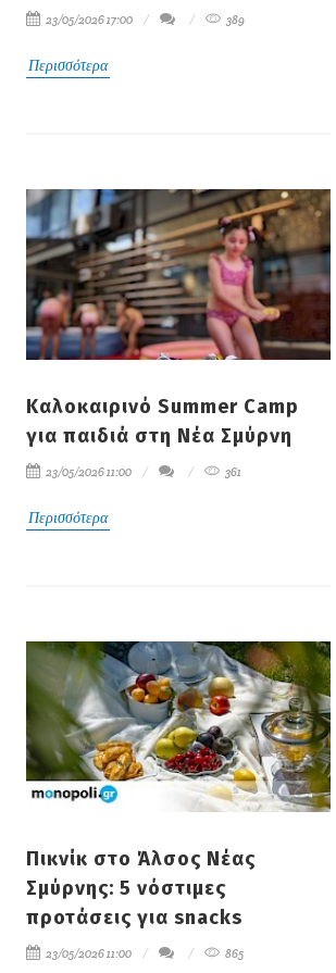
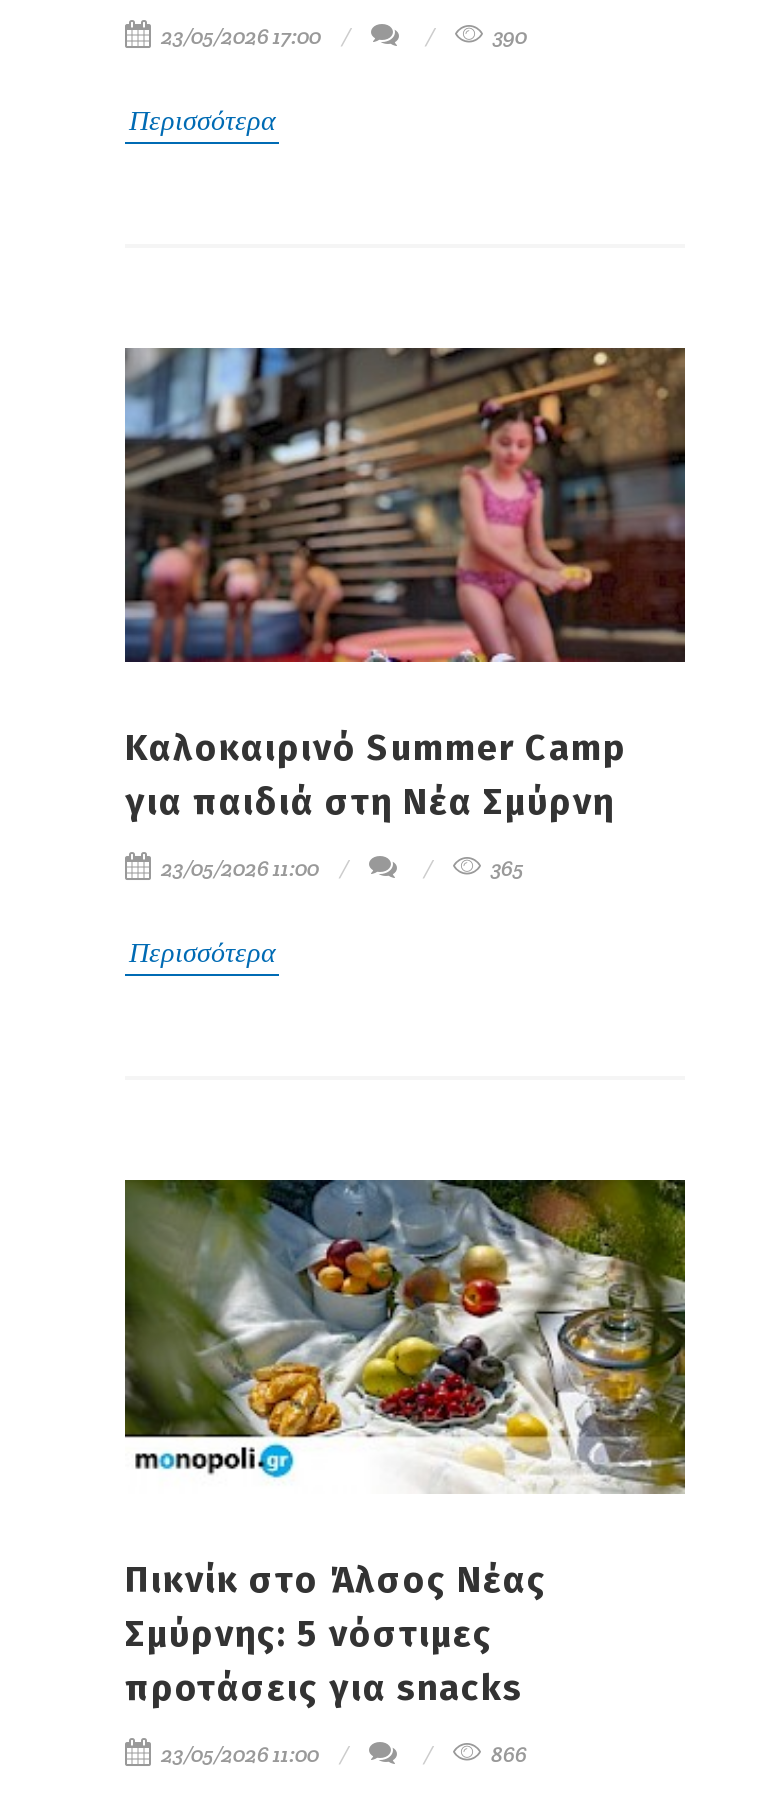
[224,12,245,27] 389 -> [489,22,527,50] 390
[223,464,241,479] 361 -> [487,854,523,882] 365
[223,946,244,961] 865 -> [487,1740,527,1768] 866

